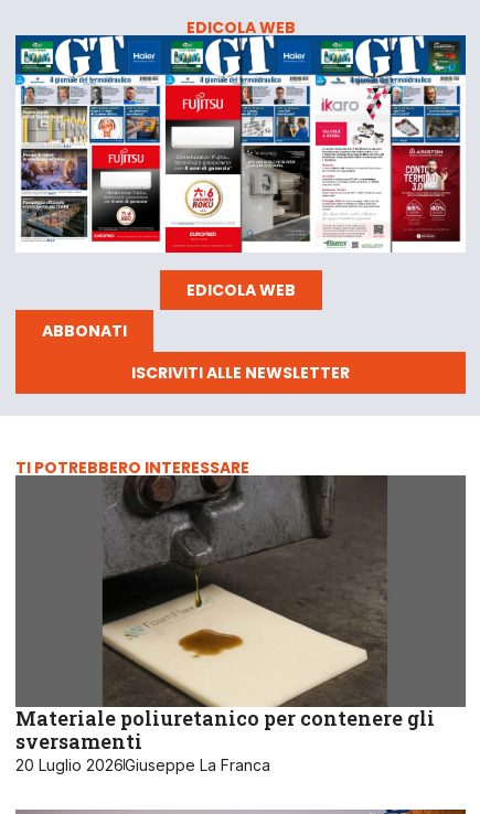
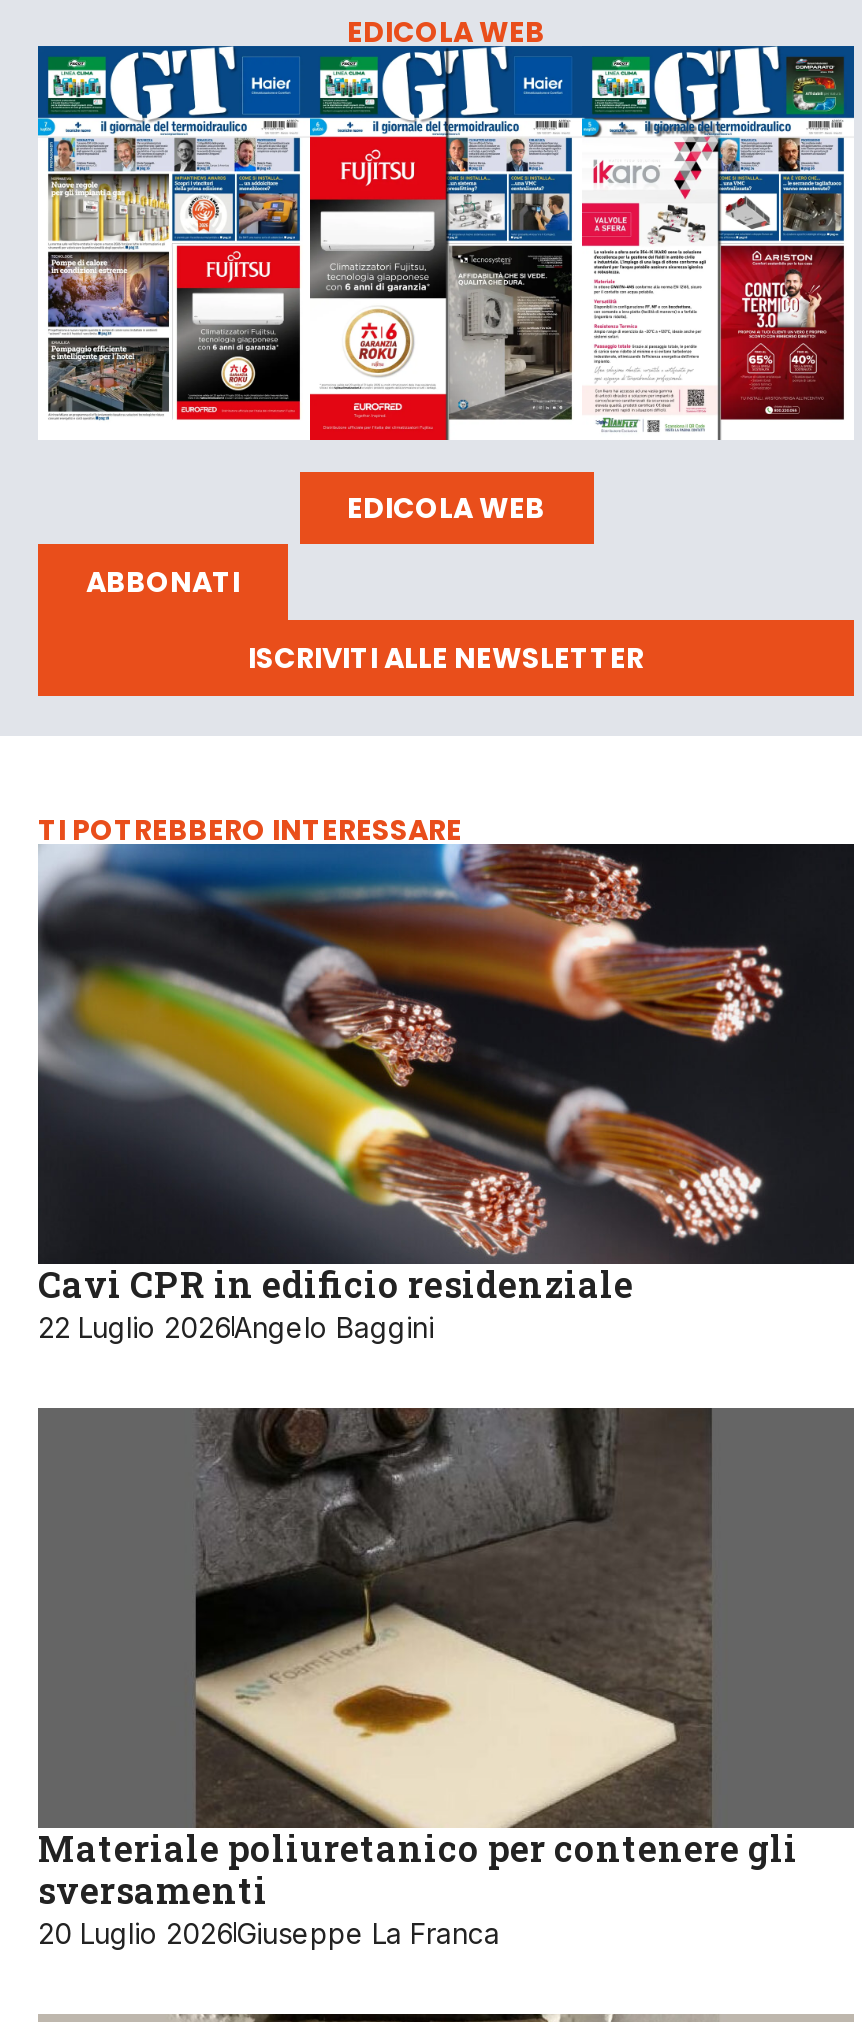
none -> [38,844,852,1343] [image] | Cavi CPR in edificio residenziale | 22 Luglio 2026Angelo Baggini

